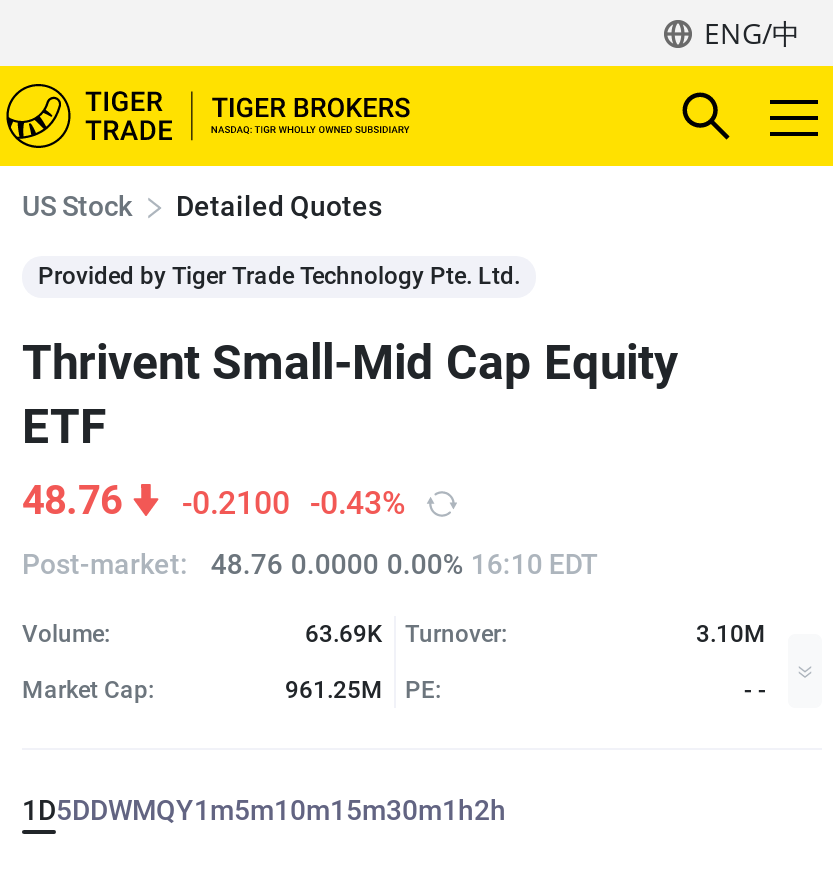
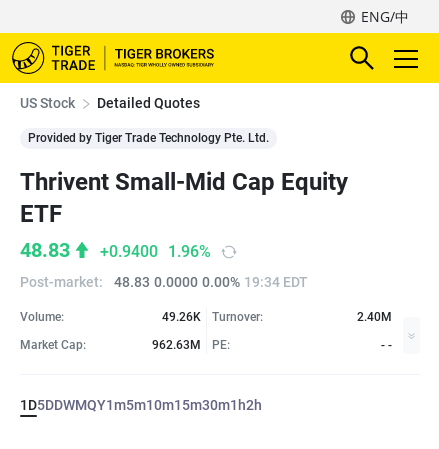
[22,477,122,525] 48.76 -> [20,238,70,262] 48.83
[182,485,406,523] -0.2100 -0.43% -> [100,242,211,261] +0.9400 1.96%
[22,549,599,581] Post-market: 48.76 0.0000 0.00% 16:10 EDT -> [20,274,308,290] Post-market: 48.83 0.0000 0.00% 19:34 EDT
[305,621,507,649] 63.69K Turnover: -> [161,310,262,324] 49.26K Turnover:
[696,621,766,649] 3.10M -> [357,310,392,324] 2.40M
[285,677,441,705] 961.25M PE: -> [151,338,229,352] 962.63M PE:

